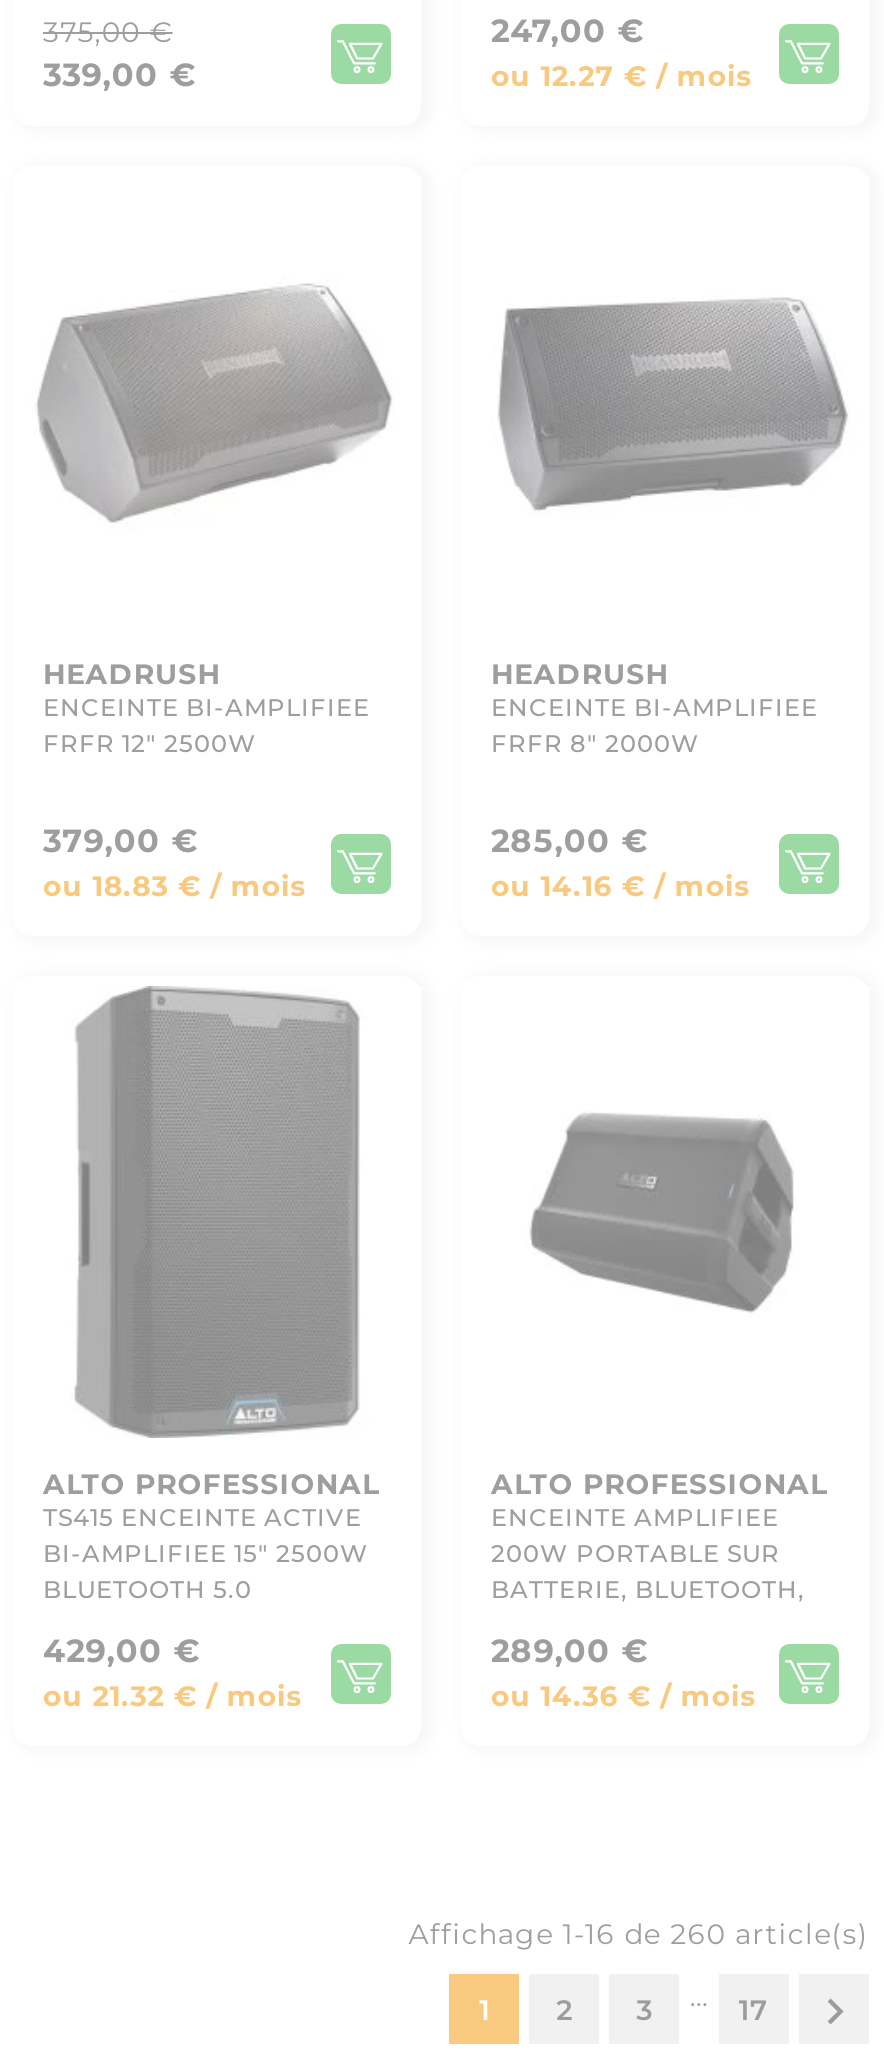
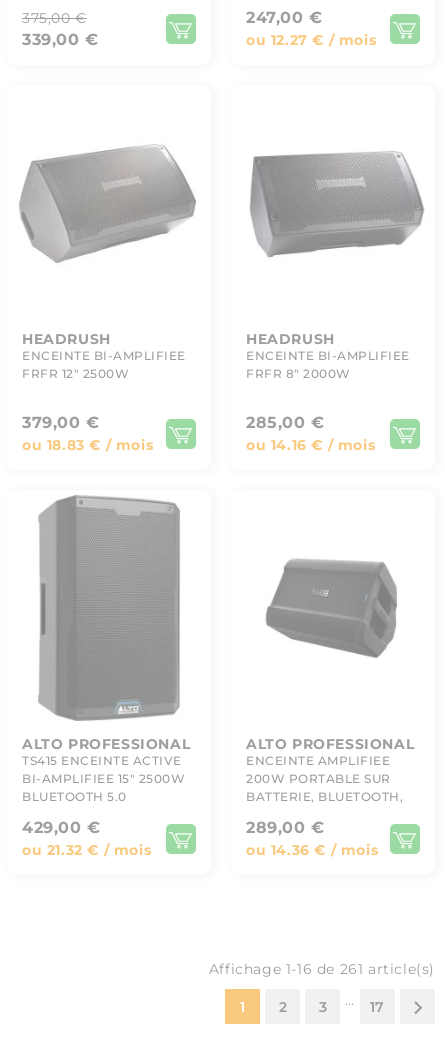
[409,1916,869,1952] Affichage 1-16 de 260 article(s) -> [209,960,435,978] Affichage 1-16 de 261 article(s)

